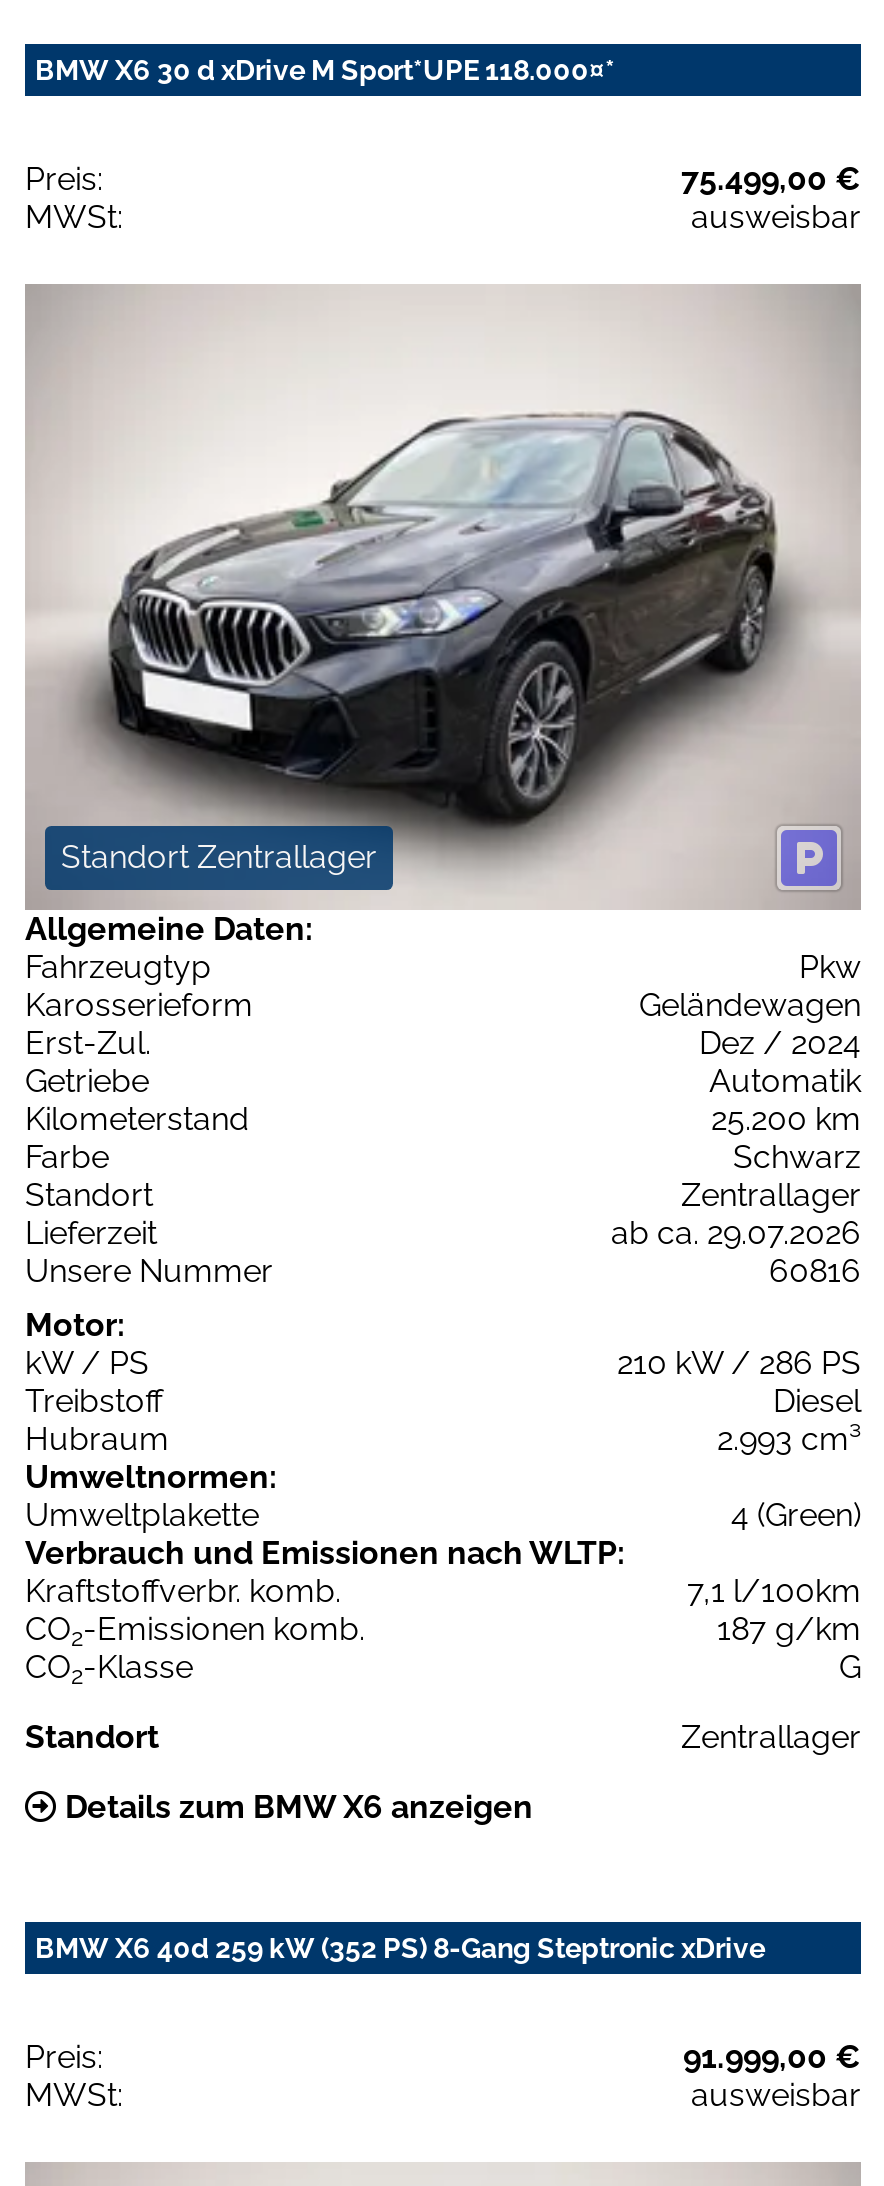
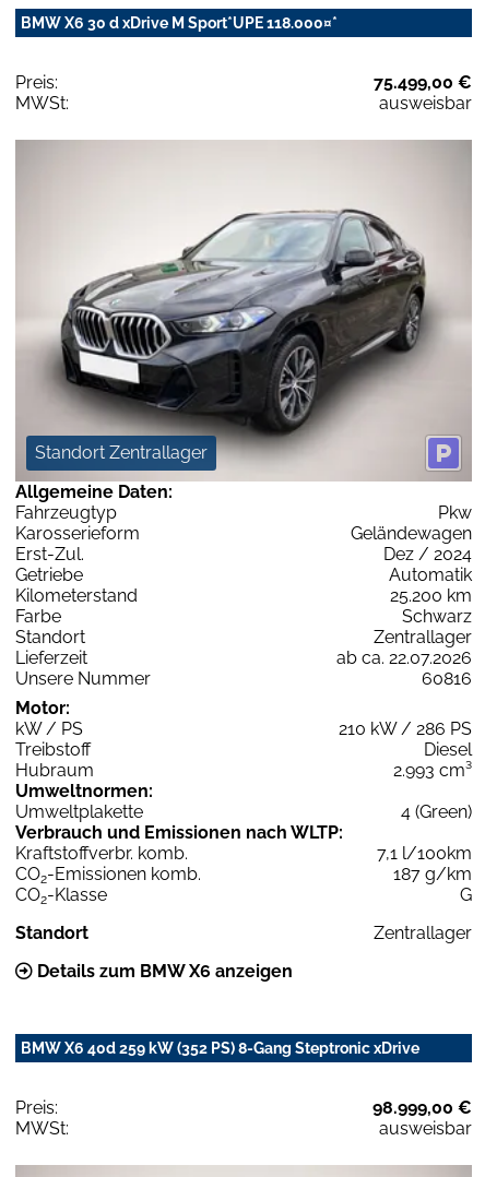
[611,1214,861,1252] ab ca. 29.07.2026 -> [336,648,472,668] ab ca. 22.07.2026
[683,2038,861,2076] 91.999,00 € -> [372,1098,472,1118] 98.999,00 €

